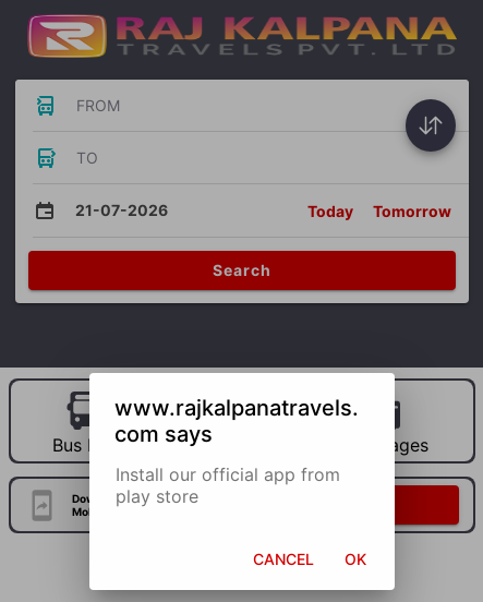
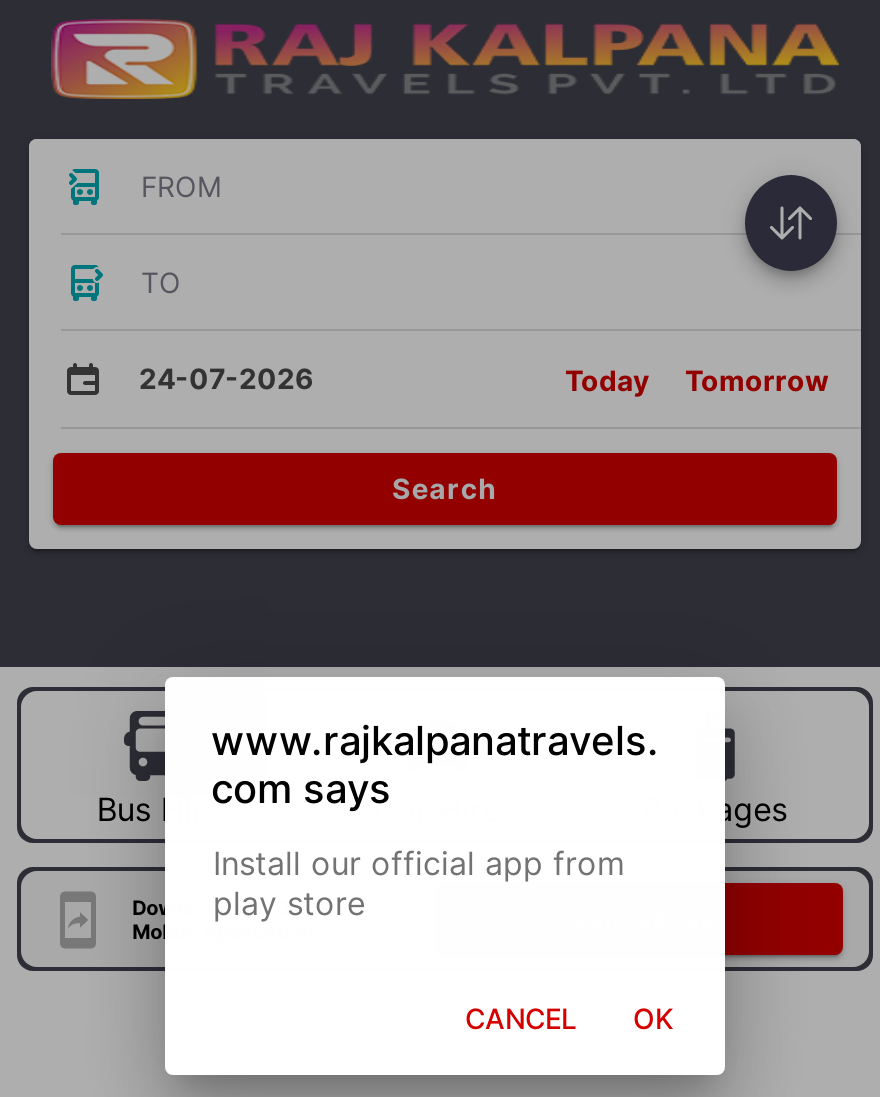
[75,201,168,219] 21-07-2026 -> [139,361,313,395] 24-07-2026

